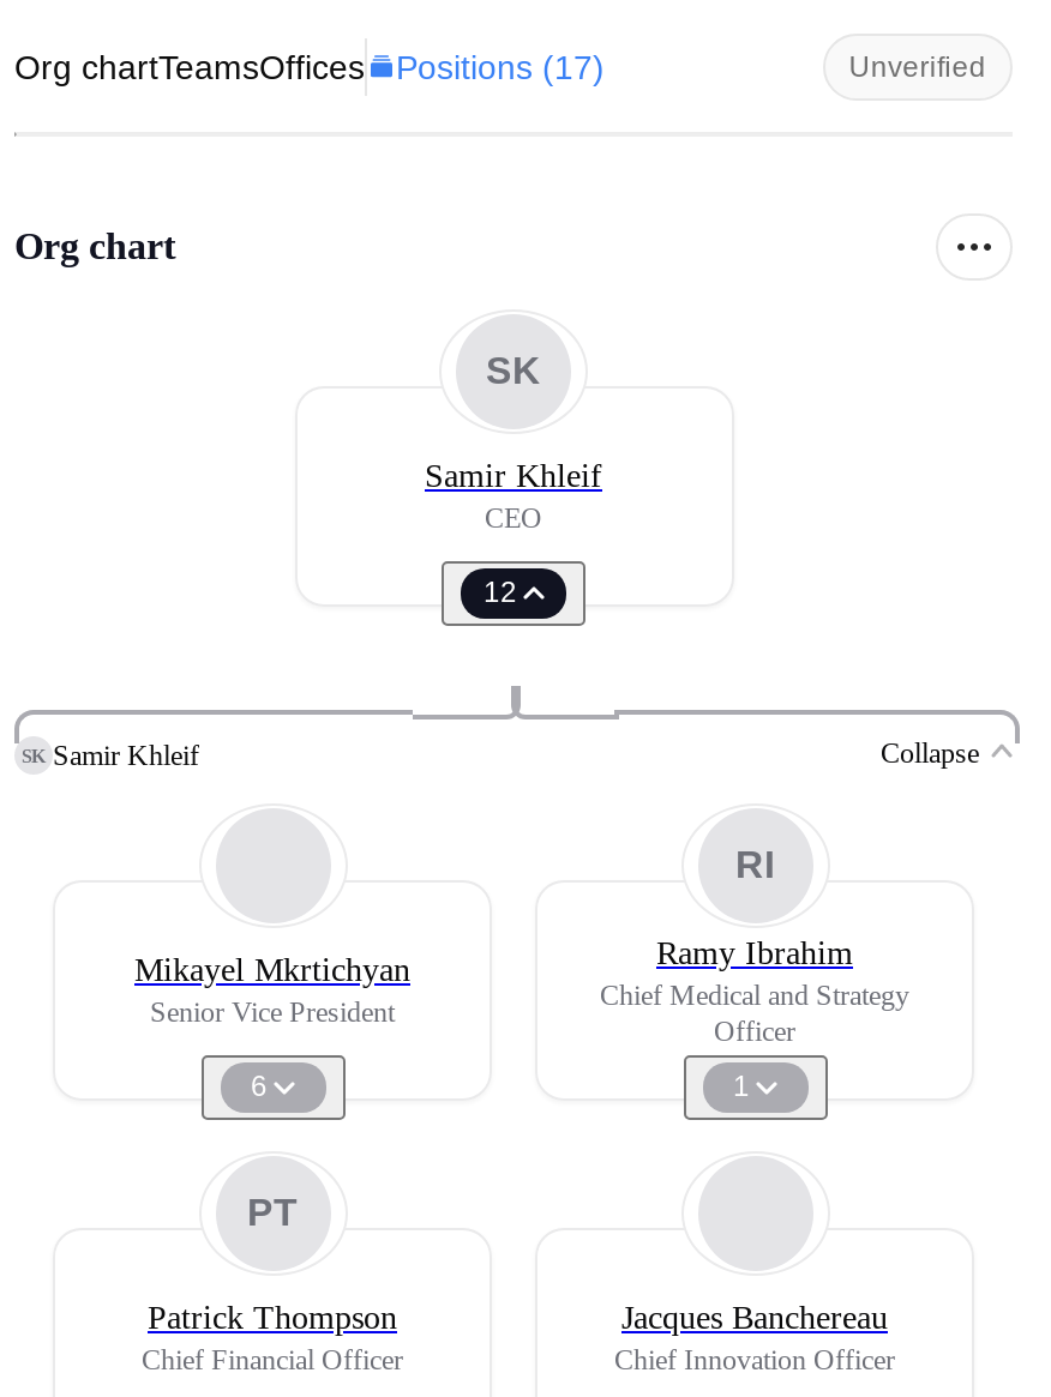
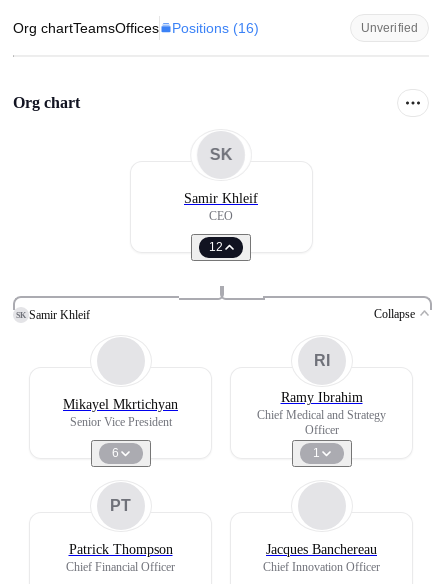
[14,48,605,86] Org chartTeamsOffices Positions (17) -> [13,20,259,36] Org chartTeamsOffices Positions (16)

